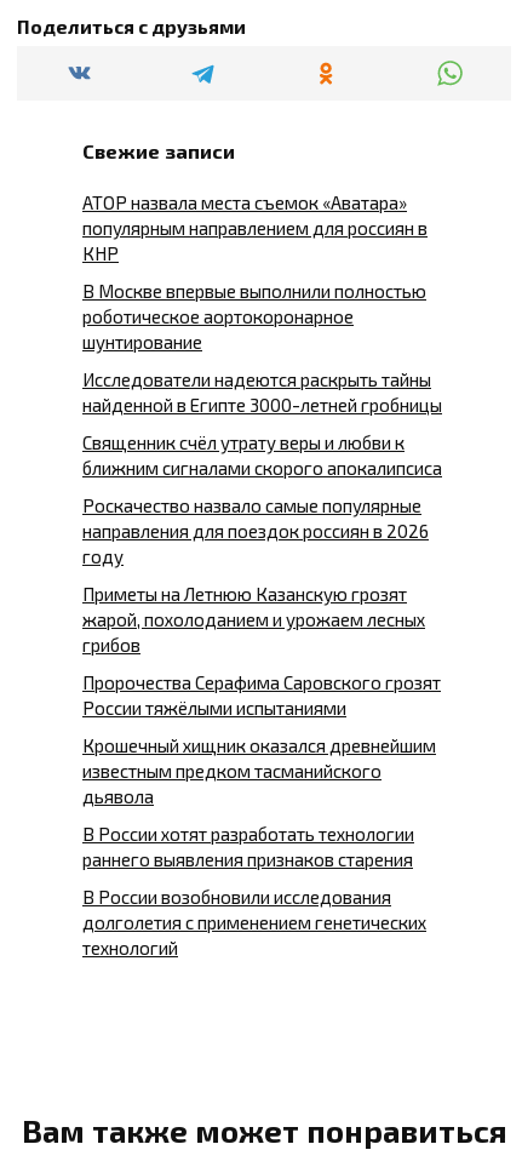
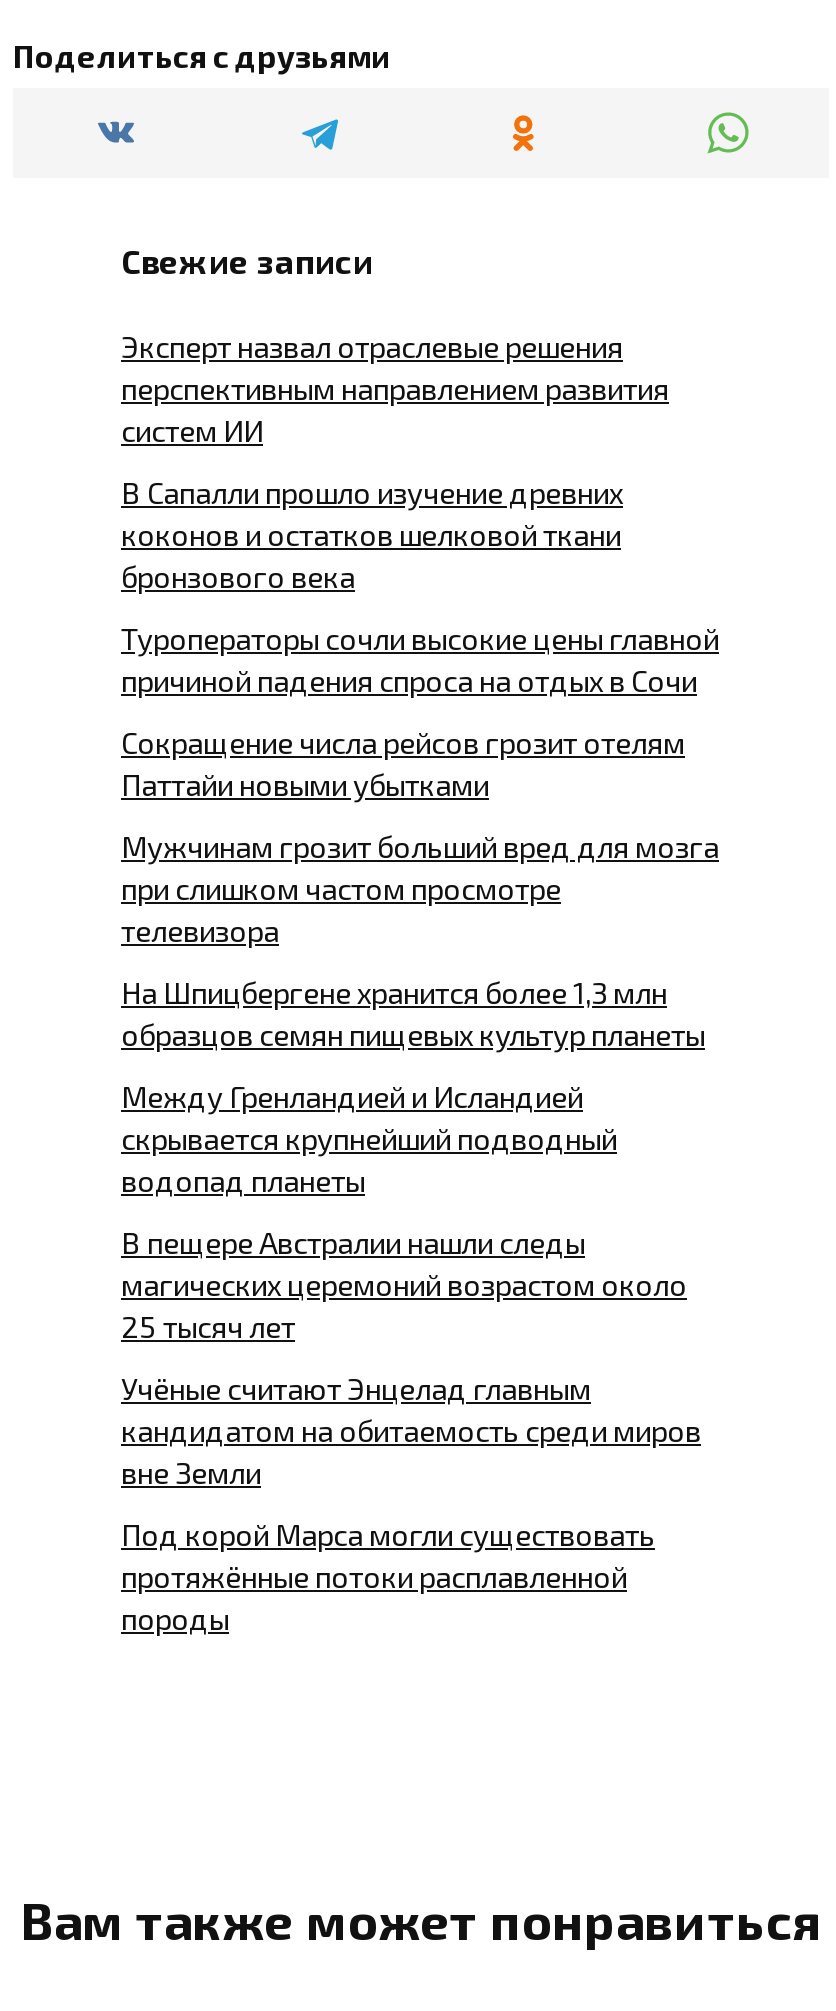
[82,192,428,265] АТОР назвала места съемок «Аватара» | популярным направлением для россиян в | КНР -> [121,329,669,449] Эксперт назвал отраслевые решения | перспективным направлением развития | систем ИИ
[82,281,426,353] В Москве впервые выполнили полностью | роботическое аортокоронарное | шунтирование -> [121,475,623,595] В Сапалли прошло изучение древних | коконов и остатков шелковой ткани | бронзового века
[82,369,442,416] Исследователи надеются раскрыть тайны | найденной в Египте 3000-летней гробницы -> [121,621,719,699] Туроператоры сочли высокие цены главной | причиной падения спроса на отдых в Сочи
[82,432,442,479] Священник счёл утрату веры и любви к | ближним сигналами скорого апокалипсиса -> [121,725,685,803] Сокращение числа рейсов грозит отелям | Паттайи новыми убытками
[82,495,429,568] Роскачество назвало самые популярные | направления для поездок россиян в 2026 | году -> [121,829,719,949] Мужчинам грозит больший вред для мозга | при слишком частом просмотре | телевизора
[82,583,425,656] Приметы на Летнюю Казанскую грозят | жарой, похолоданием и урожаем лесных | грибов -> [121,975,705,1053] На Шпицбергене хранится более 1,3 млн | образцов семян пищевых культур планеты
[82,672,441,719] Пророчества Серафима Саровского грозят | России тяжёлыми испытаниями -> [121,1079,617,1199] Между Гренландией и Исландией | скрывается крупнейший подводный | водопад планеты
[82,735,436,808] Крошечный хищник оказался древнейшим | известным предком тасманийского | дьявола -> [121,1225,687,1345] В пещере Австралии нашли следы | магических церемоний возрастом около | 25 тысяч лет
[82,823,414,871] В России хотят разработать технологии | раннего выявления признаков старения -> [121,1371,701,1491] Учёные считают Энцелад главным | кандидатом на обитаемость среди миров | вне Земли
[82,886,426,959] В России возобновили исследования | долголетия с применением генетических | технологий -> [121,1517,655,1637] Под корой Марса могли существовать | протяжённые потоки расплавленной | породы

